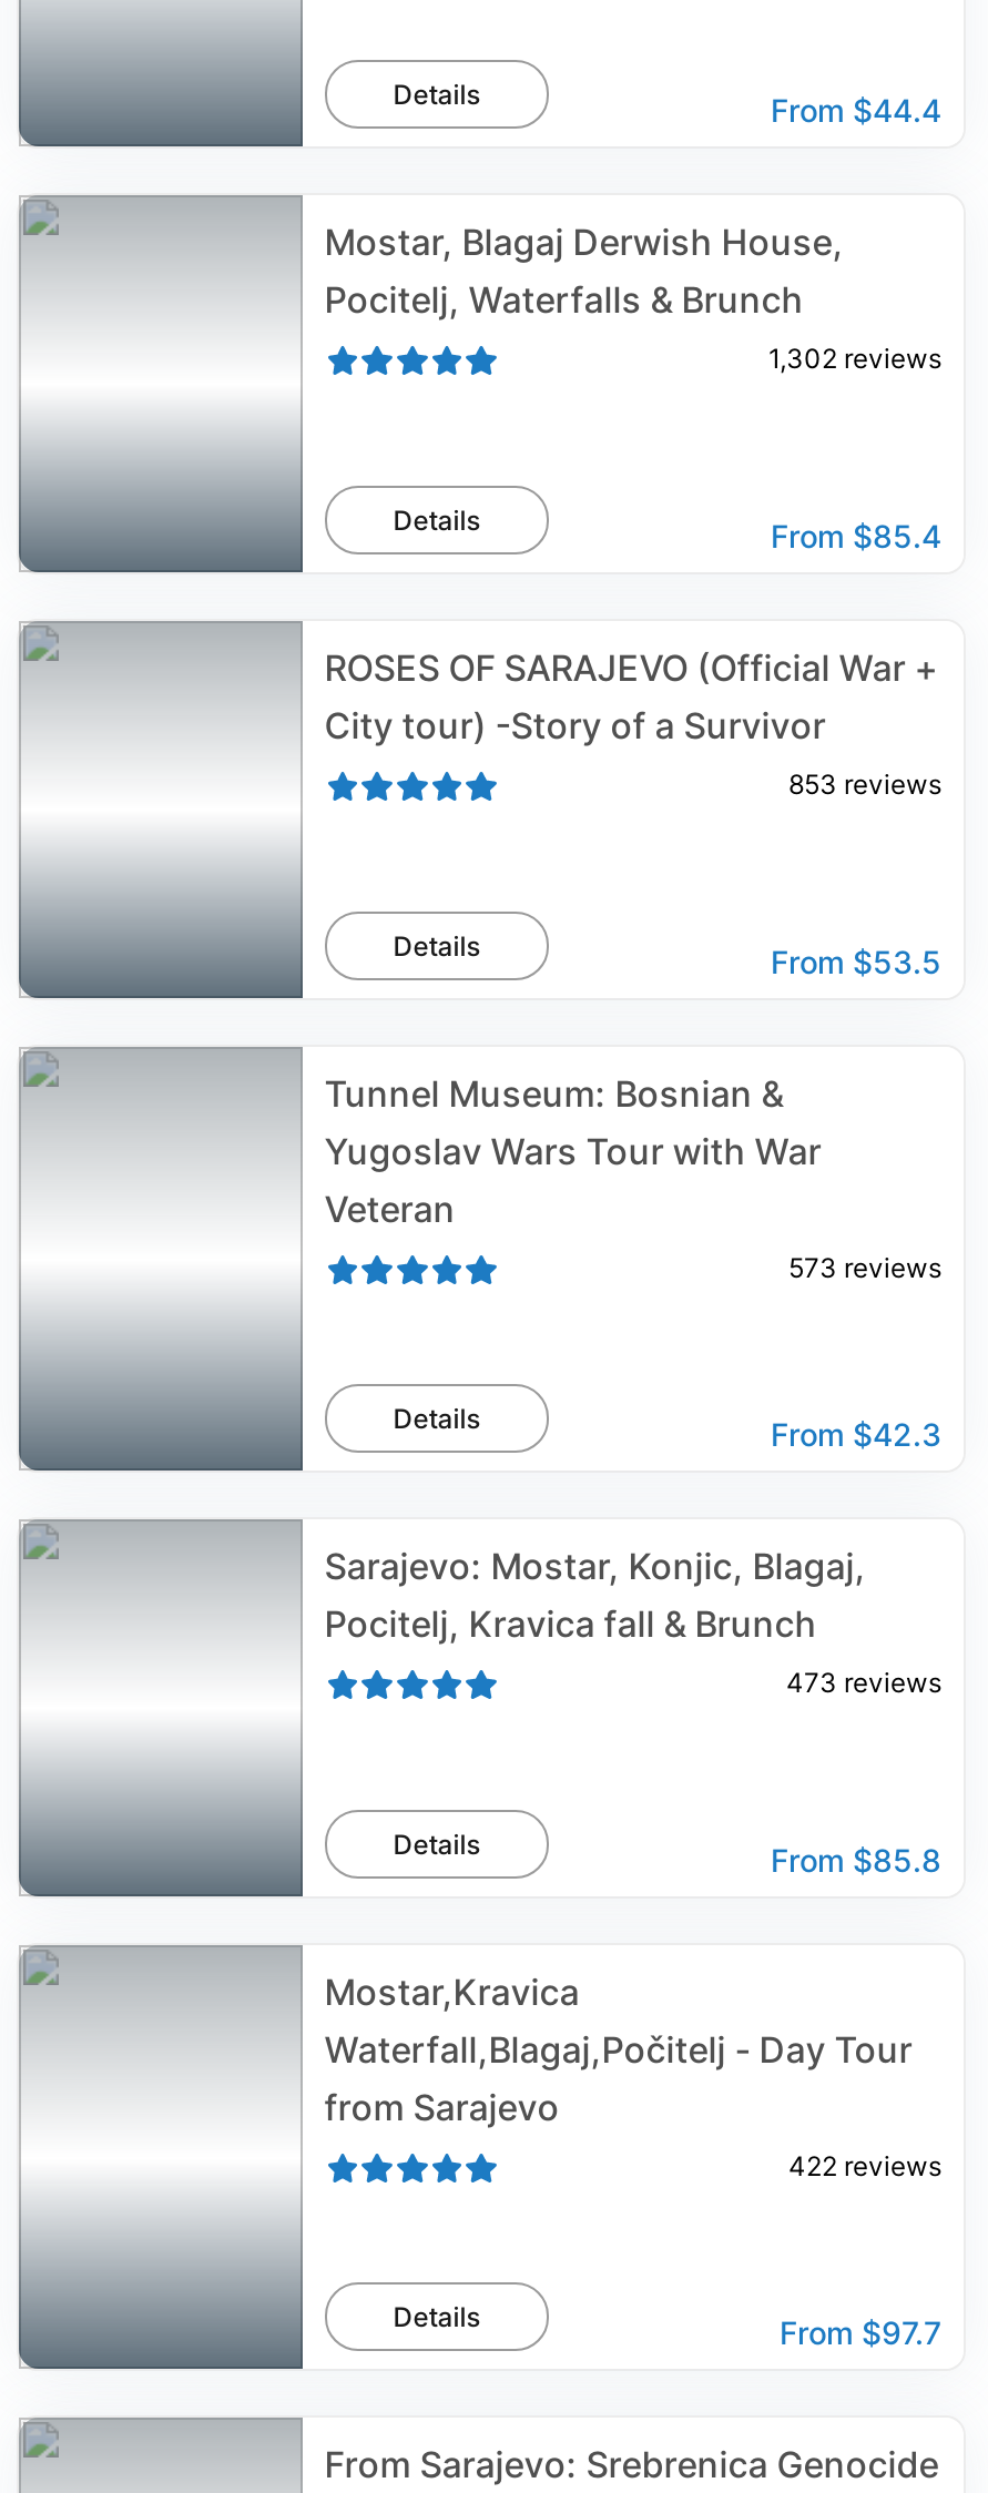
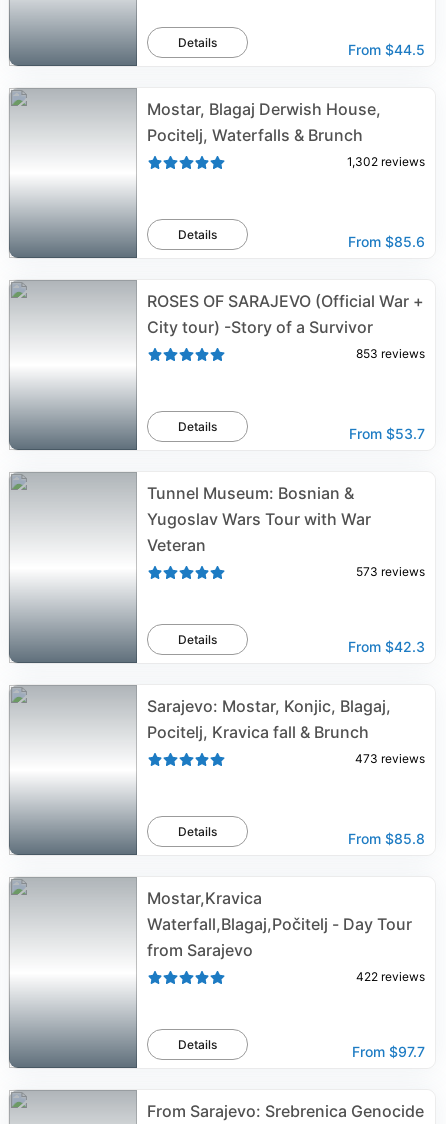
[771,91,941,129] From $44.4 -> [348,41,425,58] From $44.5
[771,517,941,555] From $85.4 -> [348,233,425,250] From $85.6
[771,943,941,981] From $53.5 -> [349,425,425,442] From $53.7

